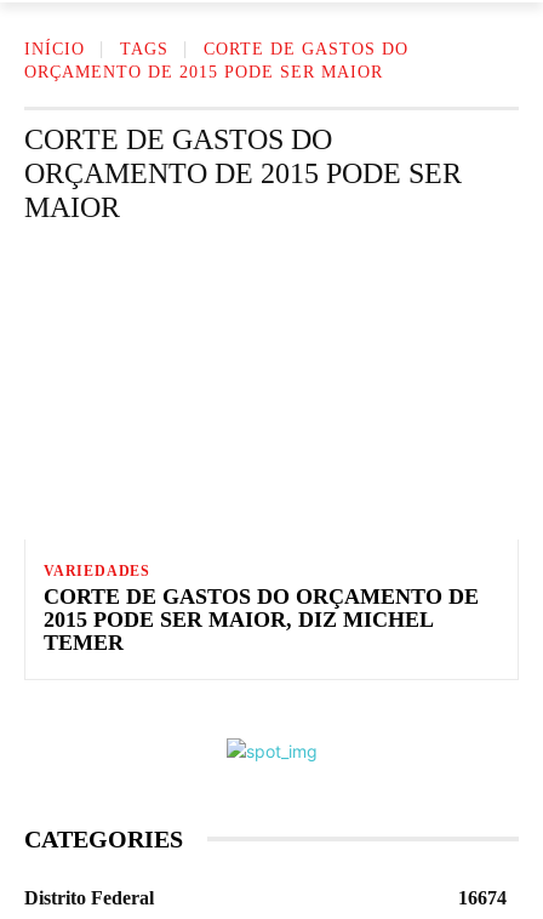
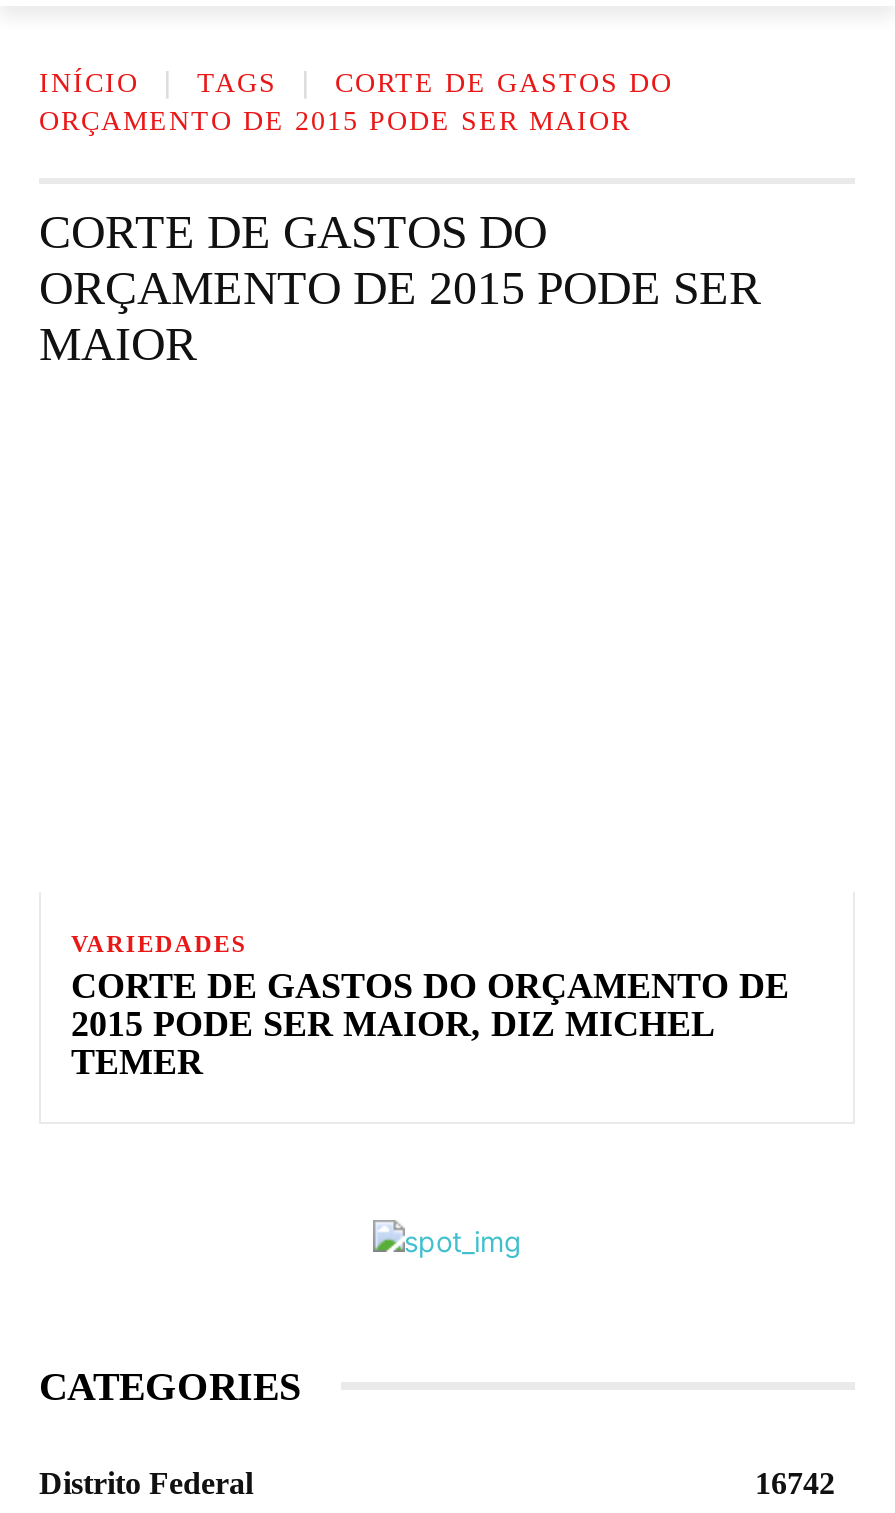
[458,887,507,908] 16674 -> [755,1466,835,1500] 16742

